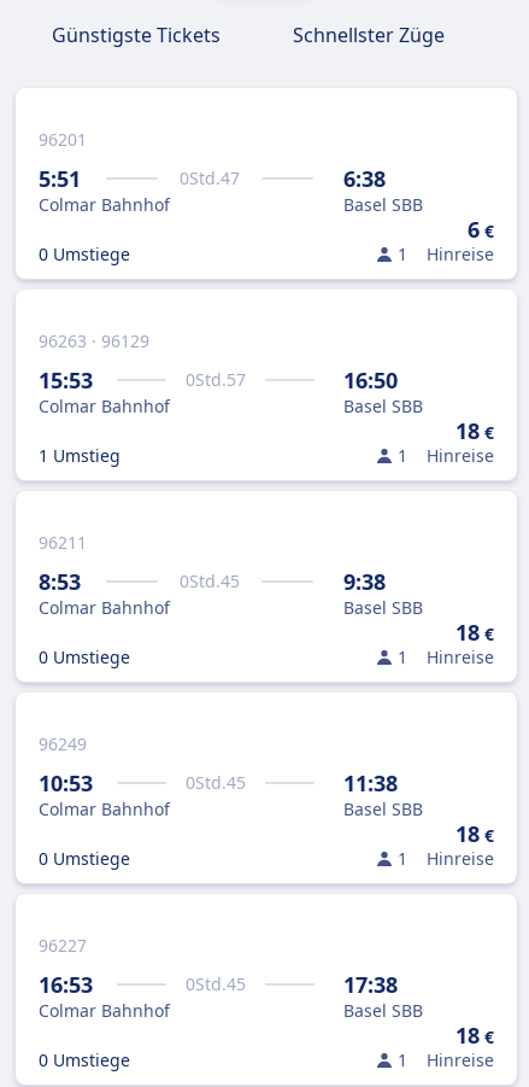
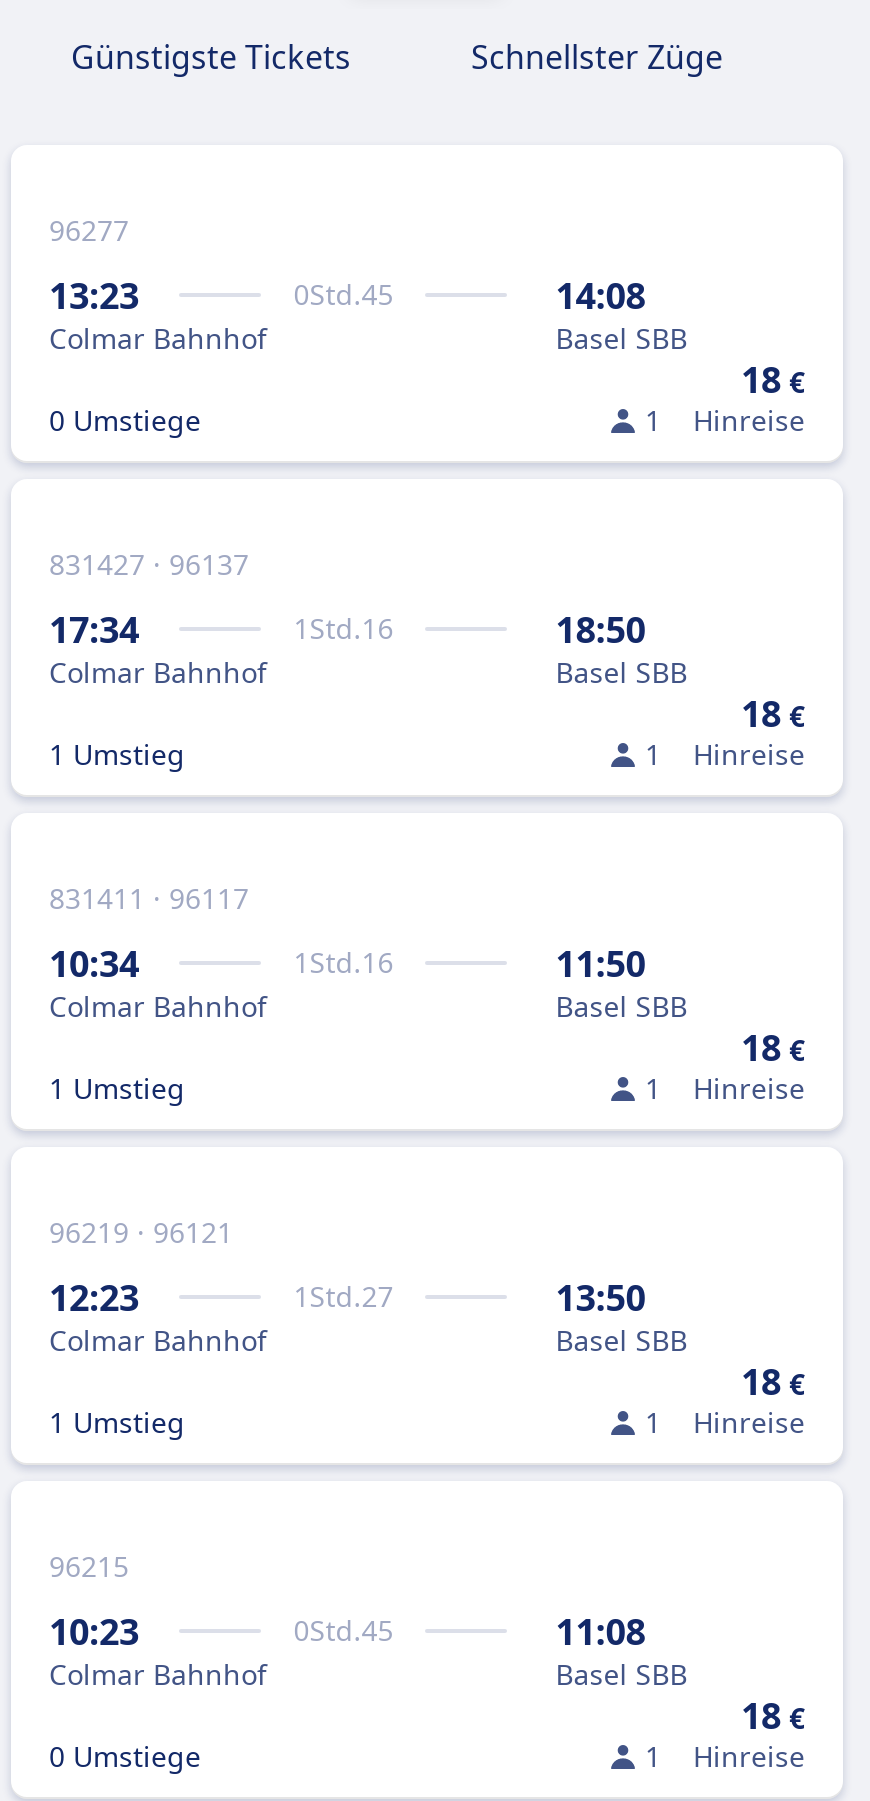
[39,128,87,151] 96201 -> [49,211,129,249] 96277
[39,164,81,193] 5:51 -> [49,271,139,319] 13:23
[180,166,240,189] 0Std.47 -> [293,275,393,313] 0Std.45
[344,164,386,193] 6:38 -> [556,271,646,319] 14:08
[468,215,494,244] 6 € -> [741,355,805,403] 18 €
[39,329,149,352] 96263 · 96129 -> [49,545,249,583] 831427 · 96137
[39,366,93,395] 15:53 -> [49,605,139,653] 17:34
[186,368,246,391] 0 Std.57 -> [293,609,393,647] 1 Std.16
[344,366,398,395] 16:50 -> [556,605,646,653] 18:50
[39,531,87,554] 96211 -> [49,879,249,917] 831411 · 96117
[39,567,240,596] 8:53 | 0 Std.45 -> [49,939,393,987] 10:34 | 1 Std.16
[344,567,386,596] 9:38 -> [556,939,646,987] 11:50
[39,645,130,668] 0 Umstiege -> [49,1069,185,1107] 1 Umstieg
[39,732,87,755] 96249 -> [49,1213,233,1251] 96219 · 96121
[39,769,246,797] 10:53 | 0 Std.45 -> [49,1273,393,1321] 12:23 | 1 Std.27
[344,769,398,797] 11:38 -> [556,1273,646,1321] 13:50
[39,847,130,870] 0 Umstiege -> [49,1403,185,1441] 1 Umstieg
[39,934,87,957] 96227 -> [49,1547,129,1585] 96215
[39,970,93,999] 16:53 -> [49,1607,139,1655] 10:23
[344,970,398,999] 17:38 -> [556,1607,646,1655] 11:08

